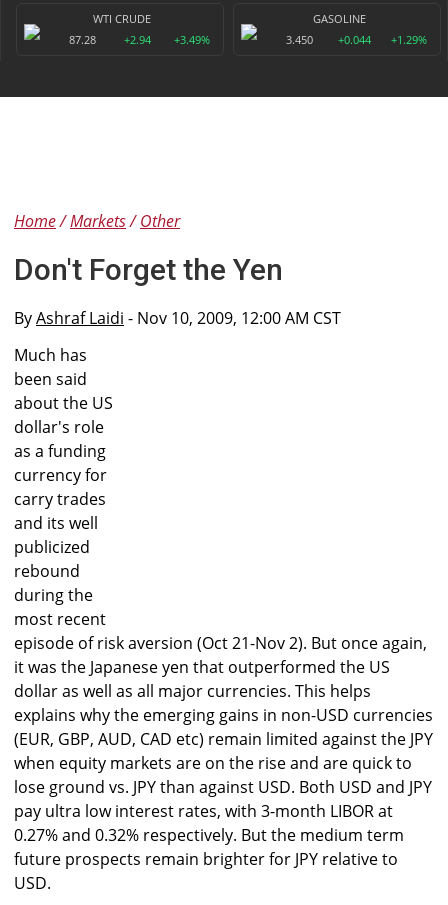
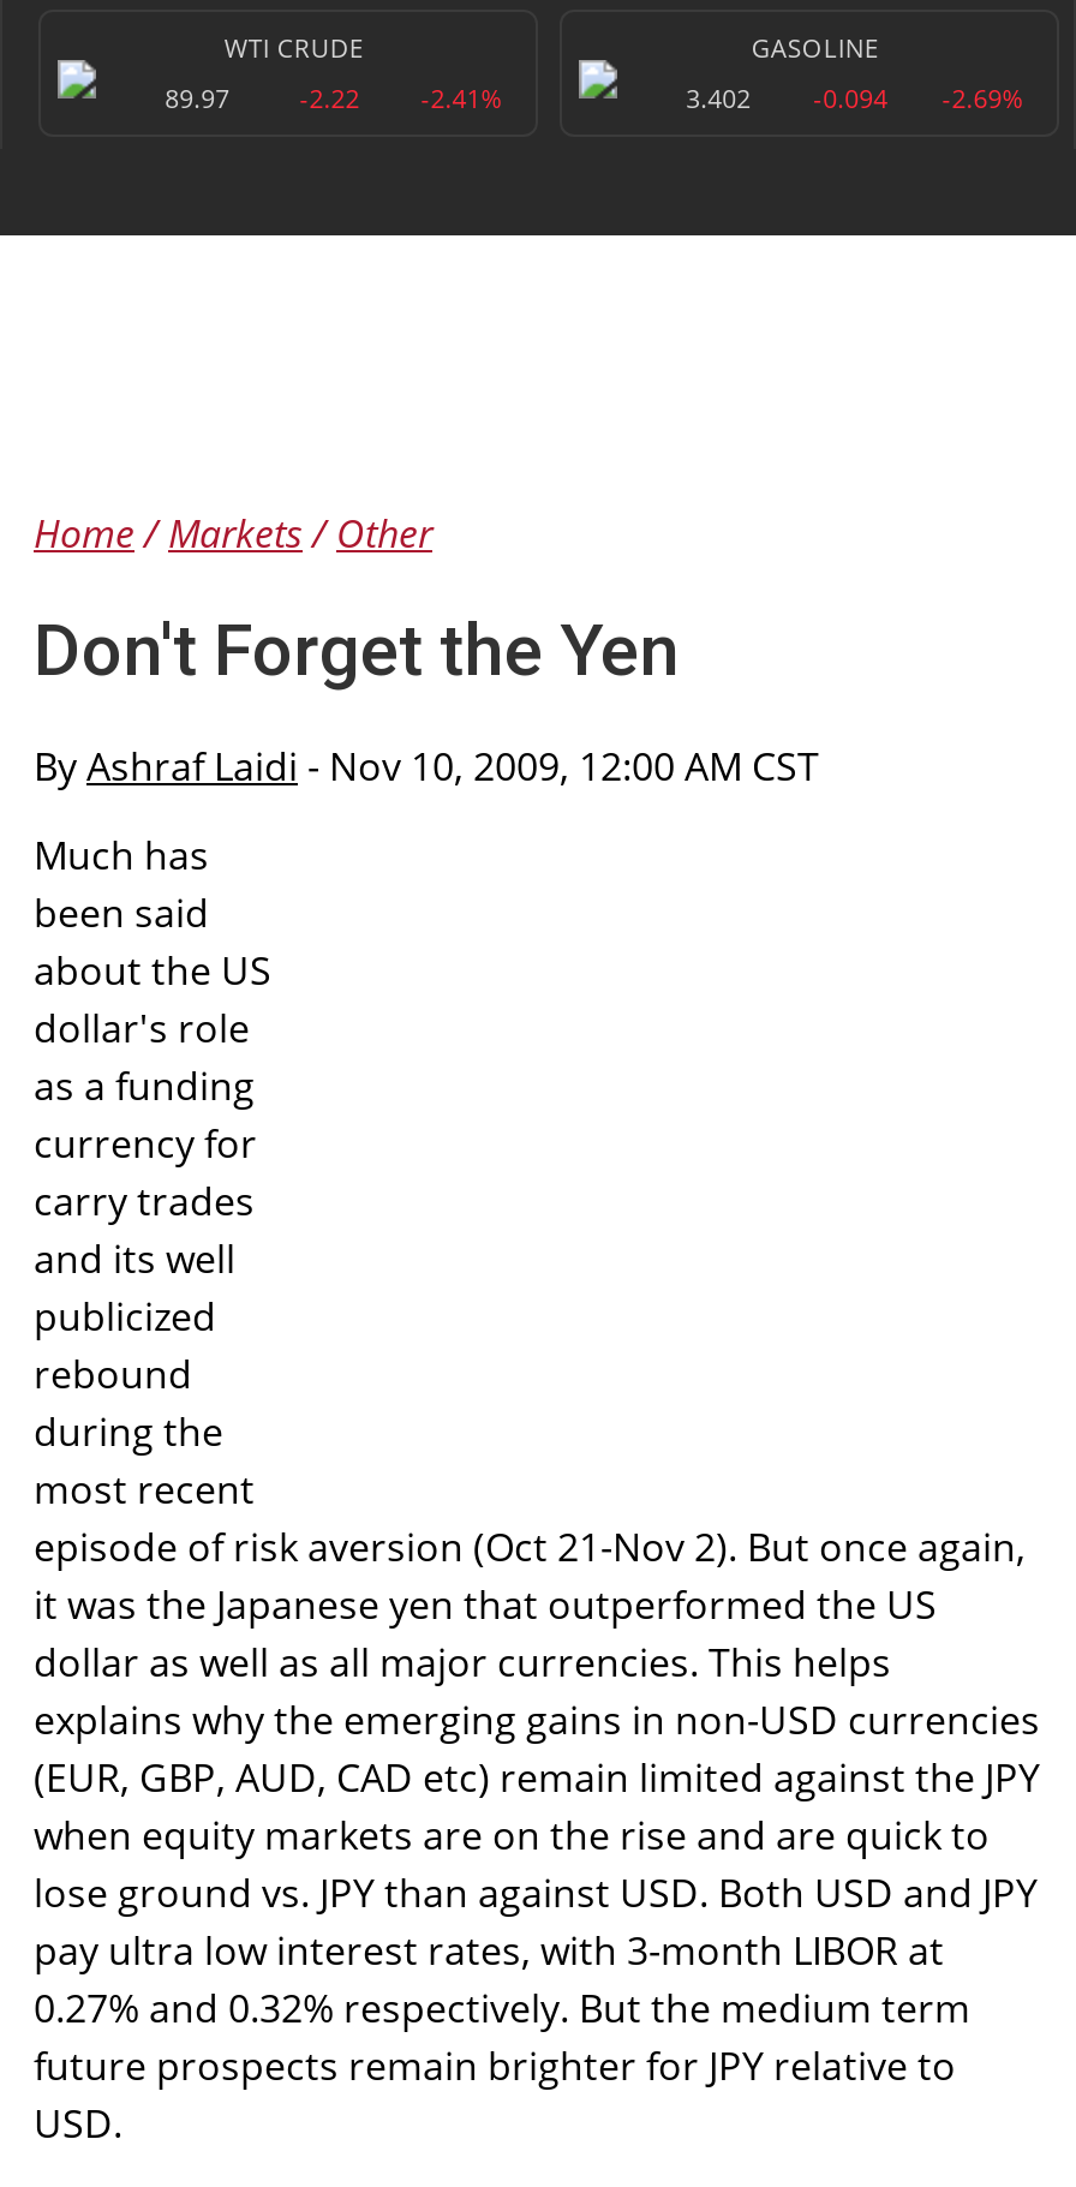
[69,33,96,47] 87.28 -> [165,82,230,115] 89.97
[124,33,151,47] +2.94 -> [300,82,360,115] -2.22
[174,33,210,47] +3.49% -> [421,82,502,115] -2.41%
[286,33,313,47] 3.450 -> [686,82,751,115] 3.402
[338,33,371,47] +0.044 -> [813,82,888,115] -0.094
[391,33,427,47] +1.29% -> [942,82,1024,115] -2.69%

